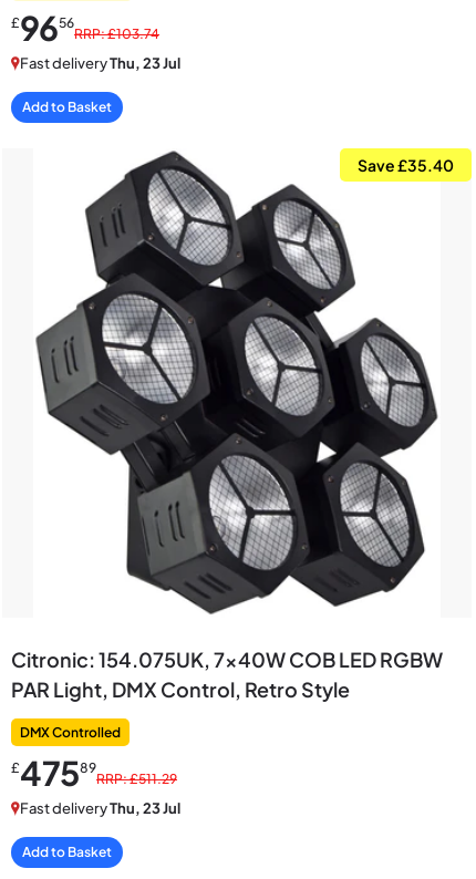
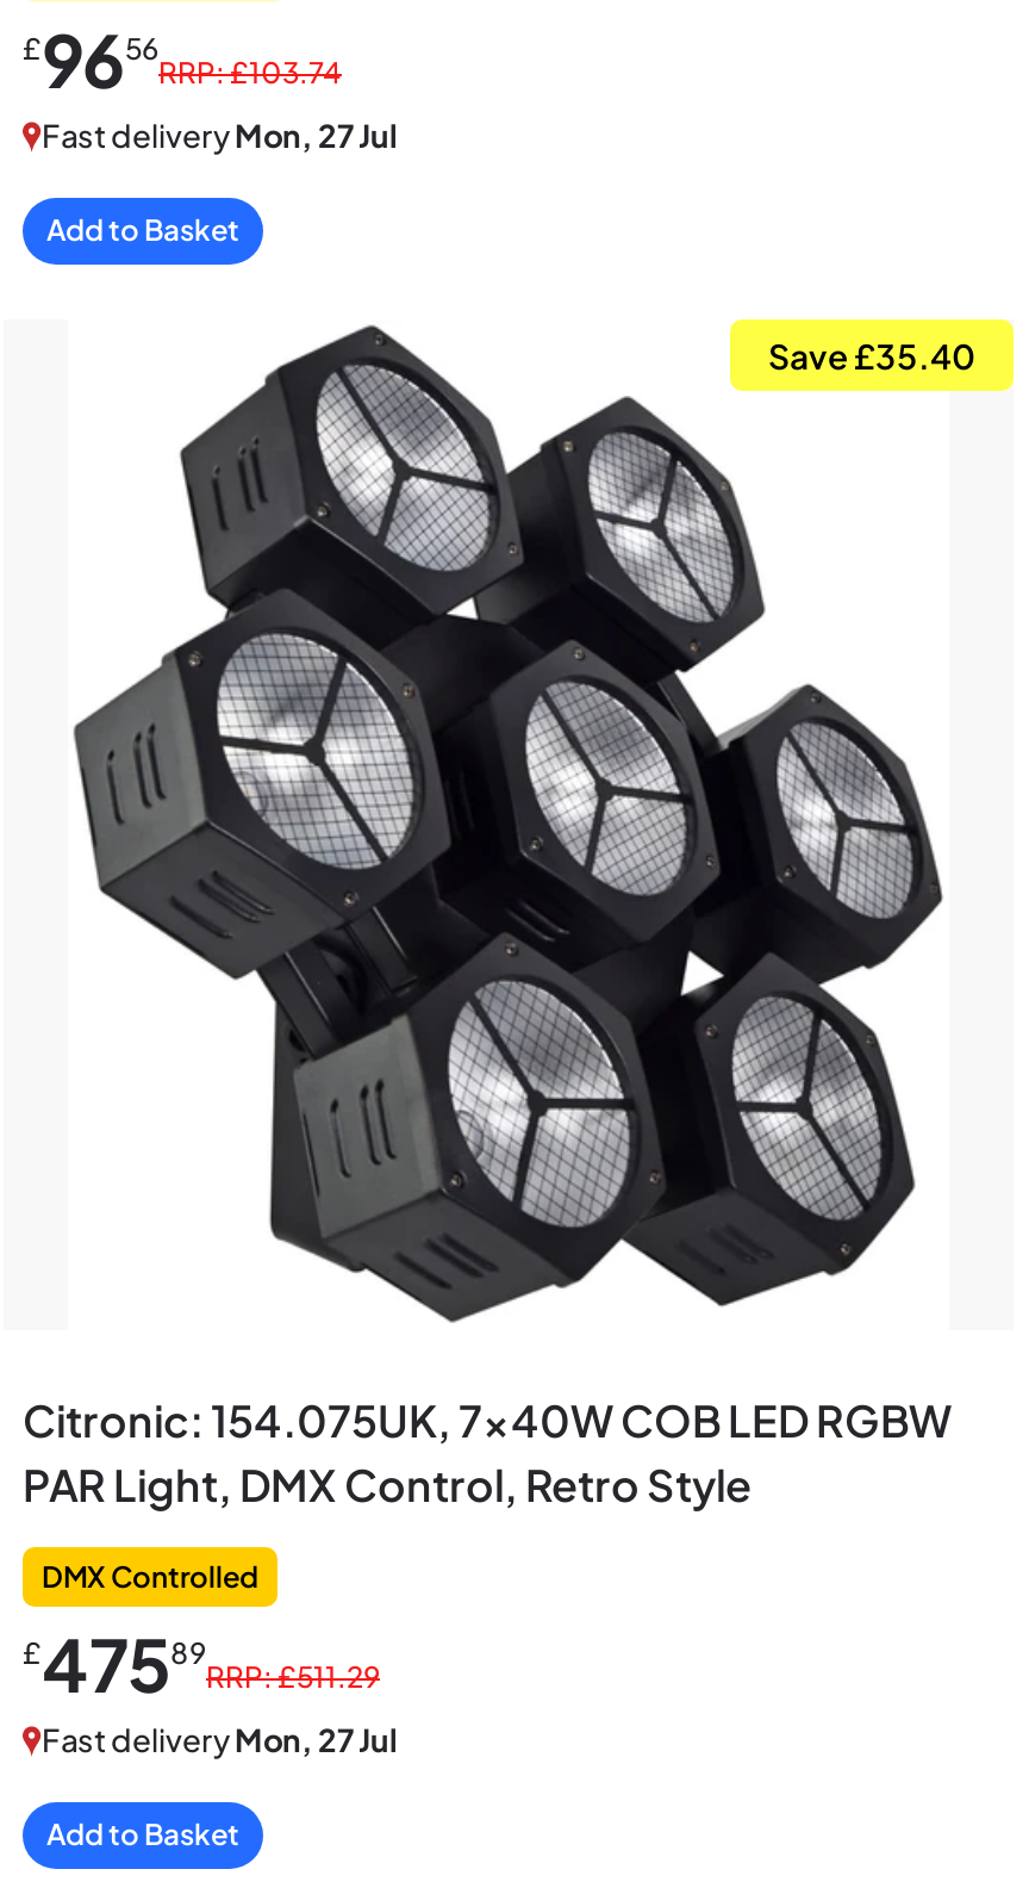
[20,54,180,71] Fast delivery Thu, 23 Jul -> [42,116,397,154] Fast delivery Mon, 27 Jul
[20,799,180,816] Fast delivery Thu, 23 Jul -> [42,1720,397,1758] Fast delivery Mon, 27 Jul

